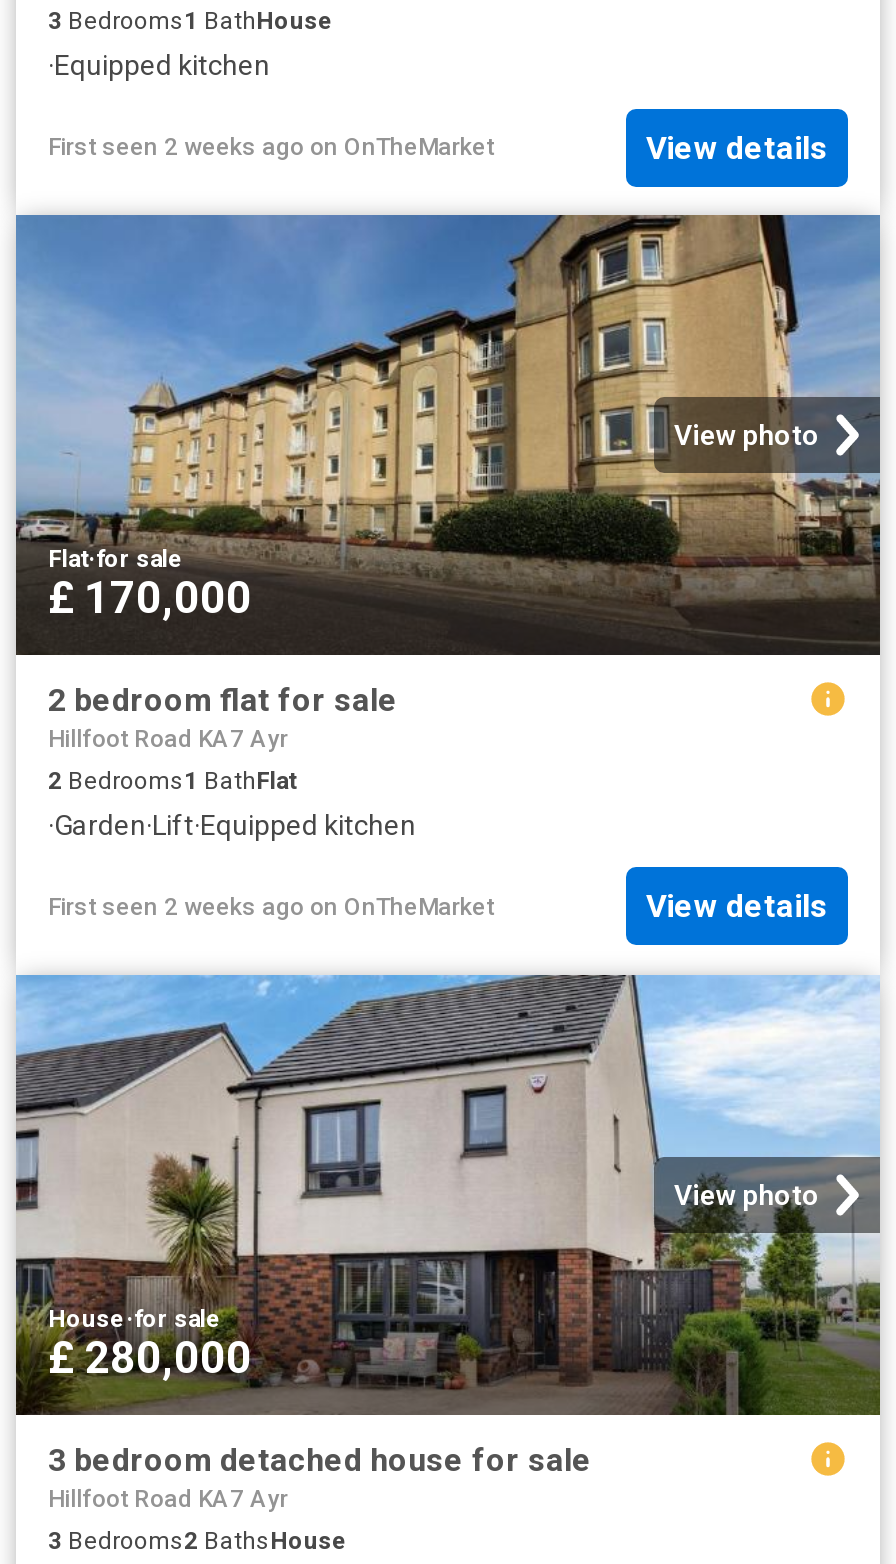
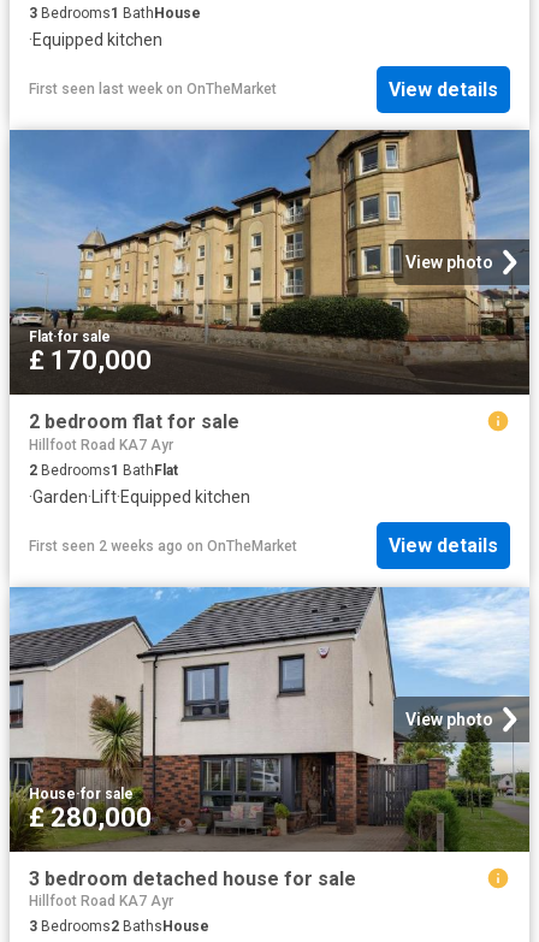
[48,134,494,162] First seen 2 weeks ago on OnTheMarket -> [29,81,277,97] First seen last week on OnTheMarket

